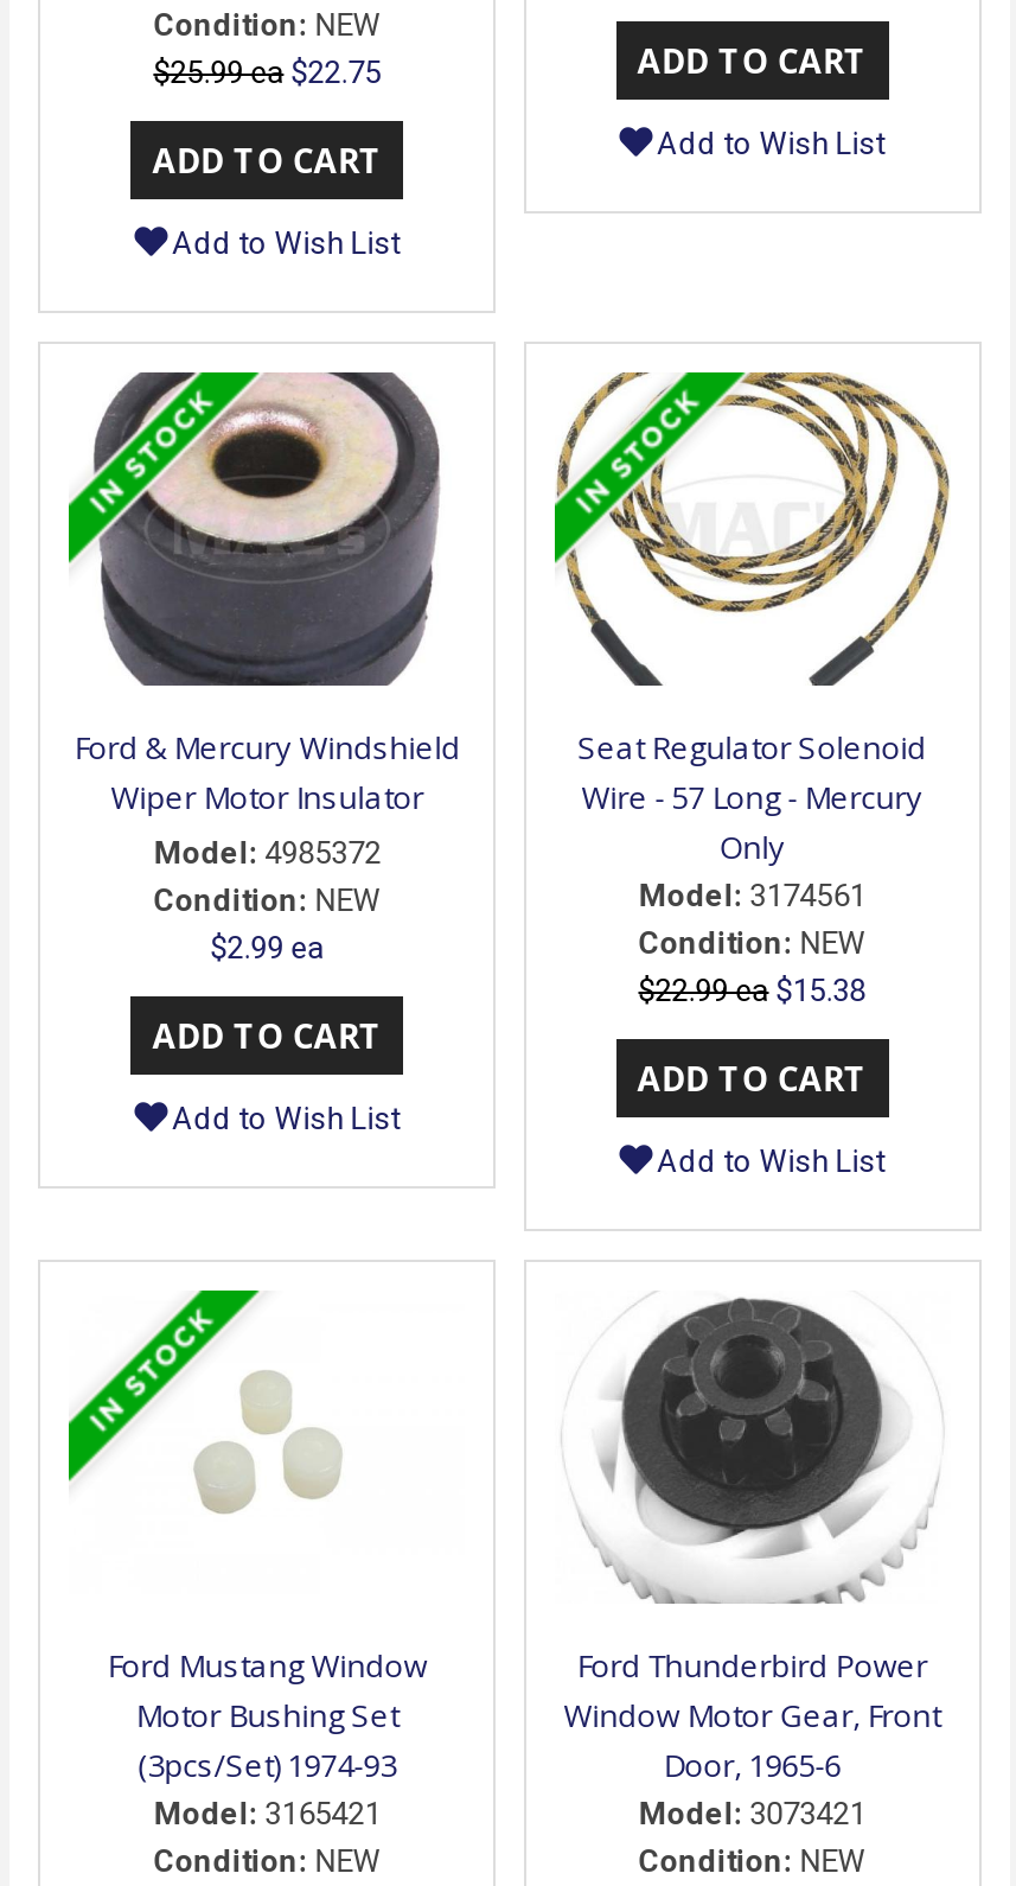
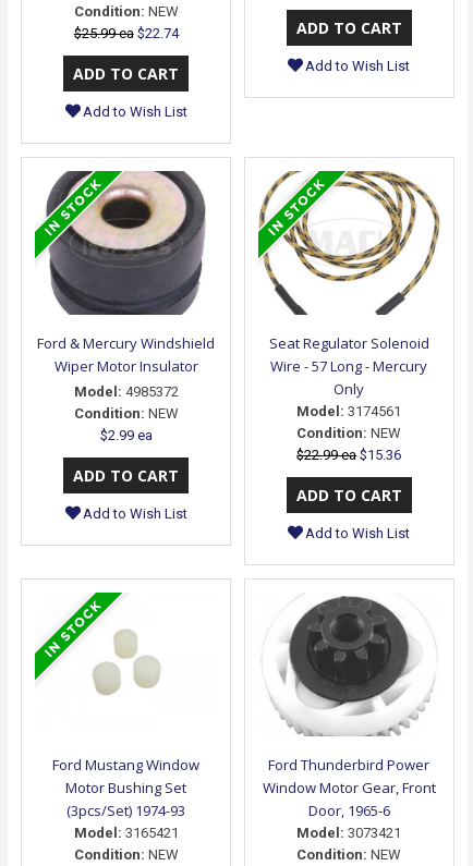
[153,54,381,90] $25.99 ea $22.75 -> [74,25,178,41] $25.99 ea $22.74
[638,972,866,1008] $22.99 ea $15.38 -> [297,446,401,463] $22.99 ea $15.36

